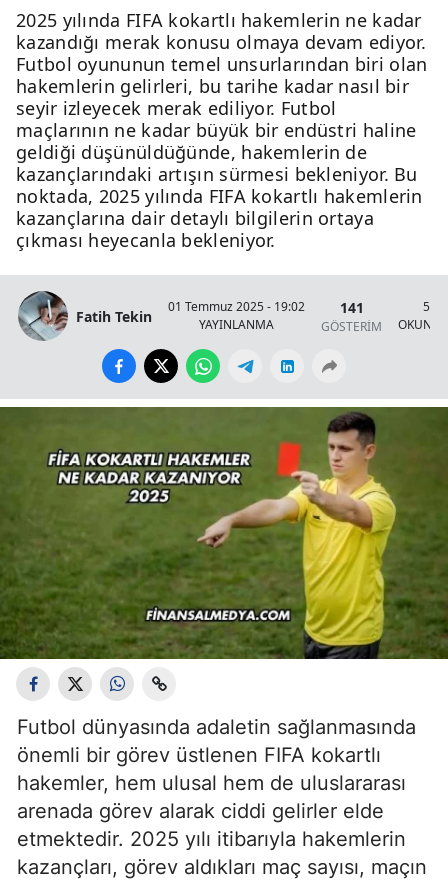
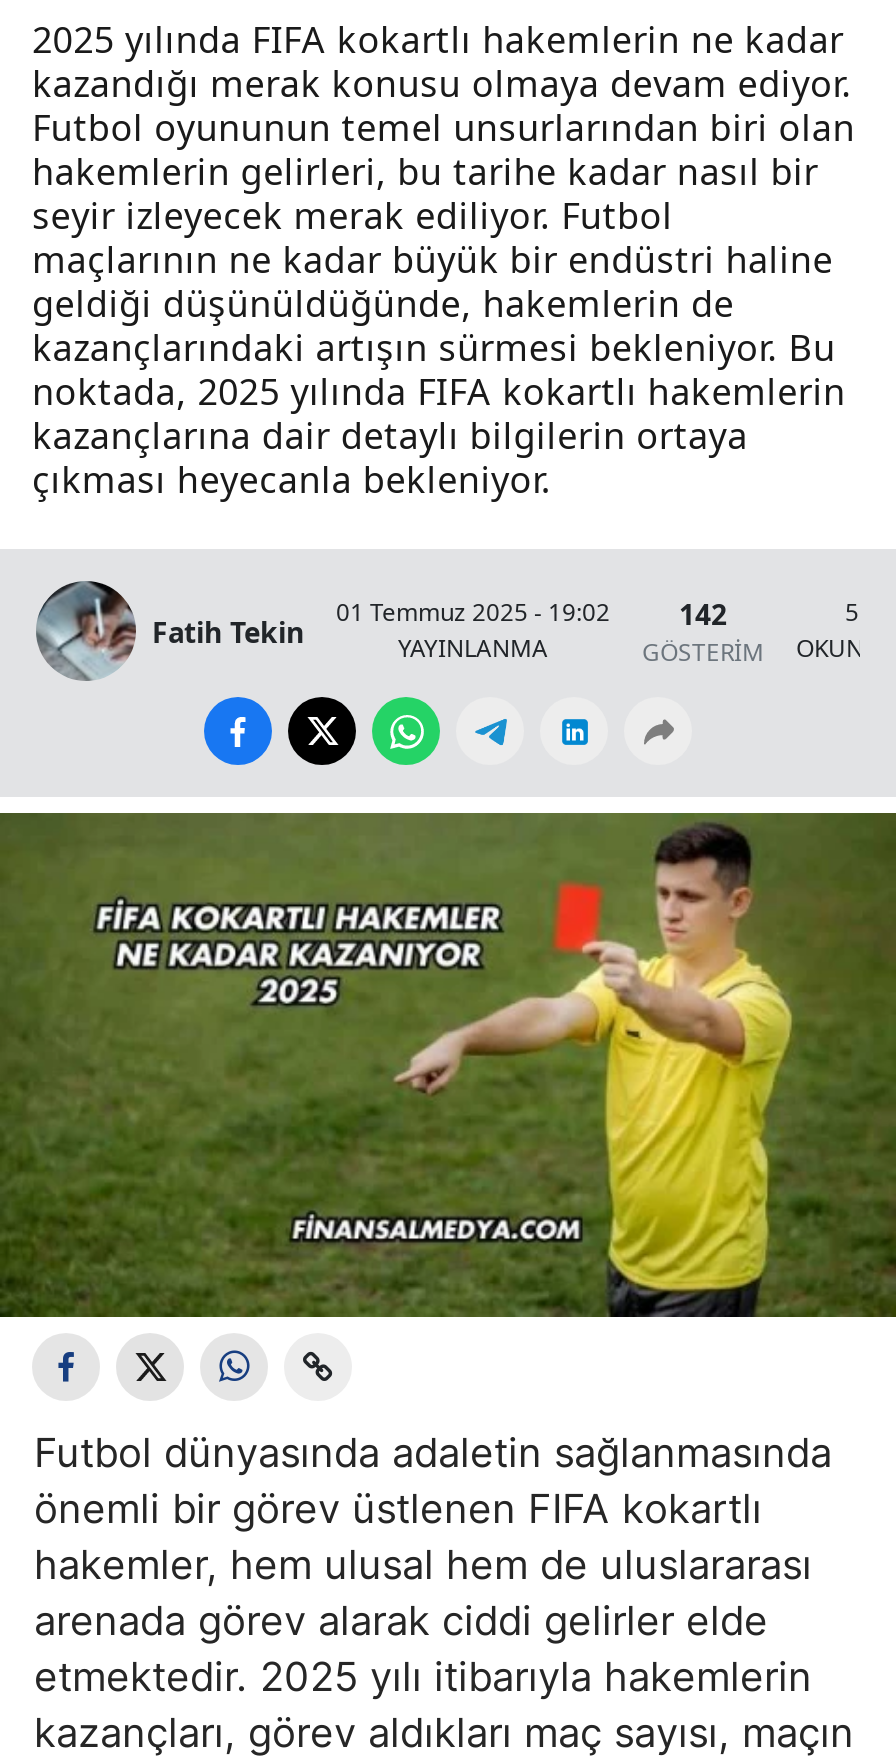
[339,297,363,316] 141 -> [679,594,727,632] 142

